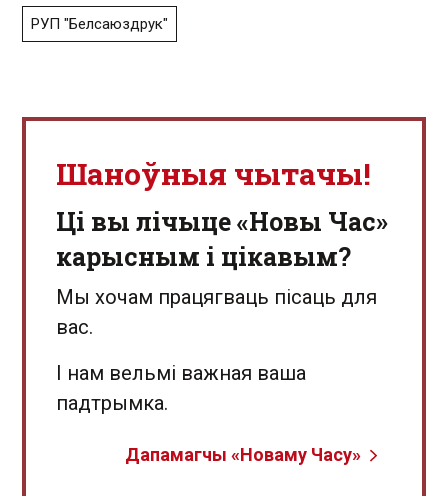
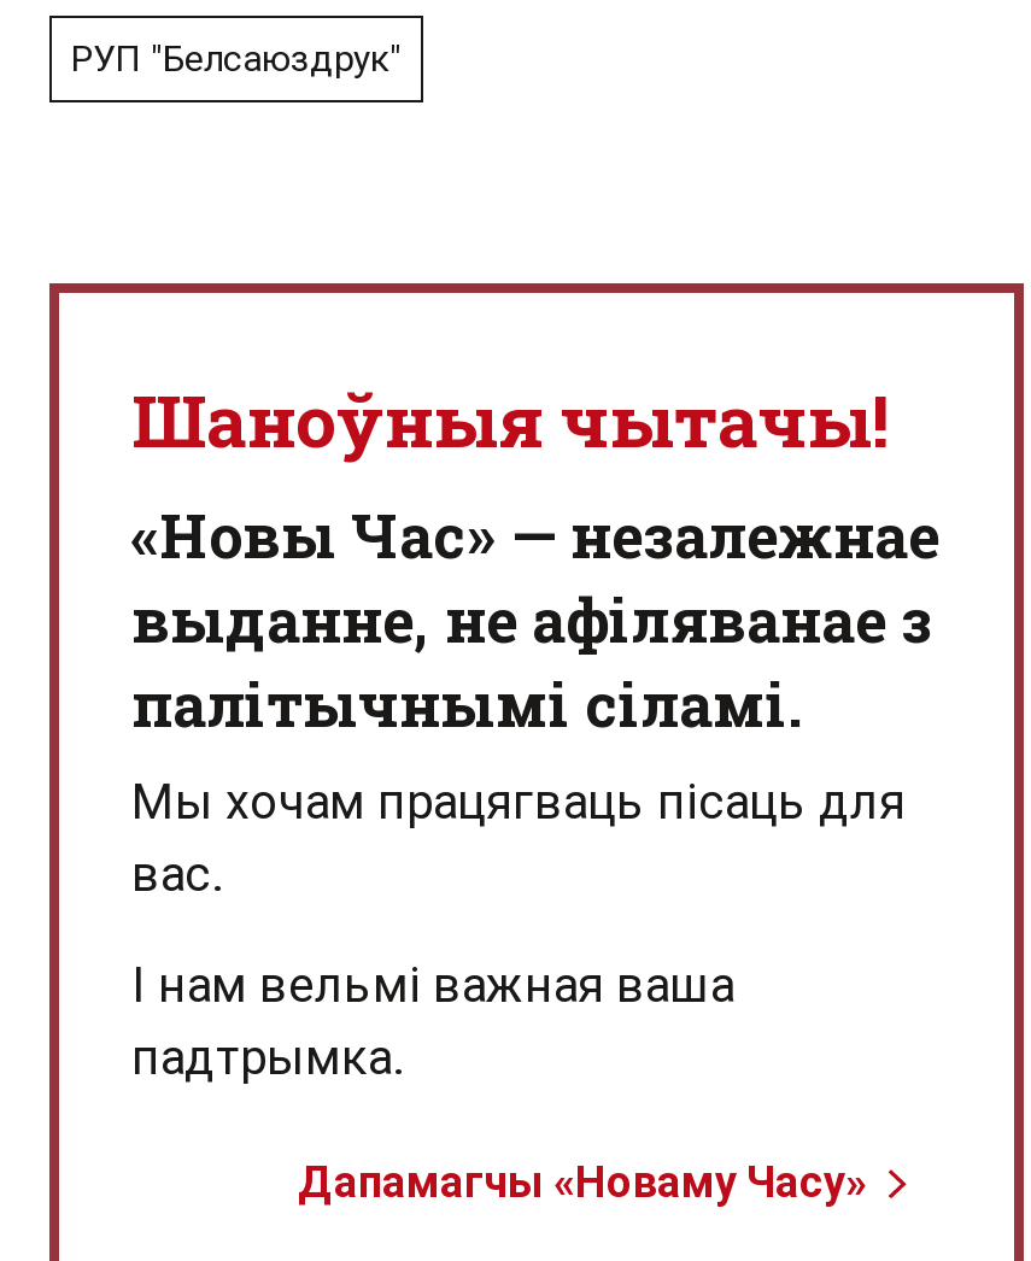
[56,205,388,273] Ці вы лічыце «Новы Час» | карысным і цікавым? -> [131,495,939,744] «Новы Час» — незалежнае | выданне, не афіляванае з | палітычнымі сіламі.

